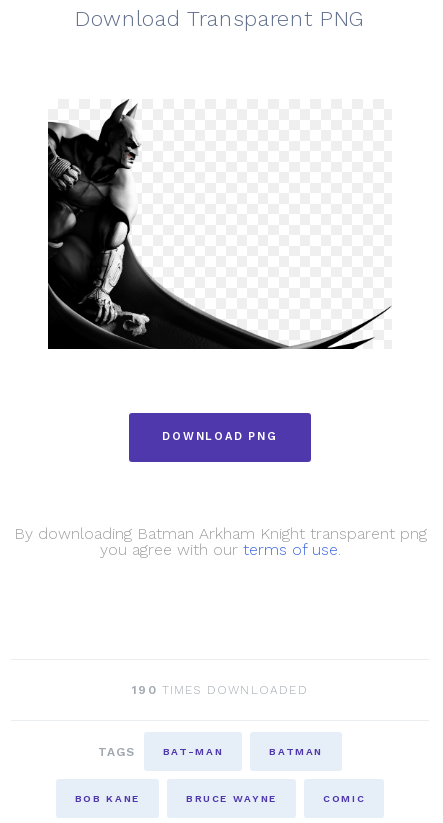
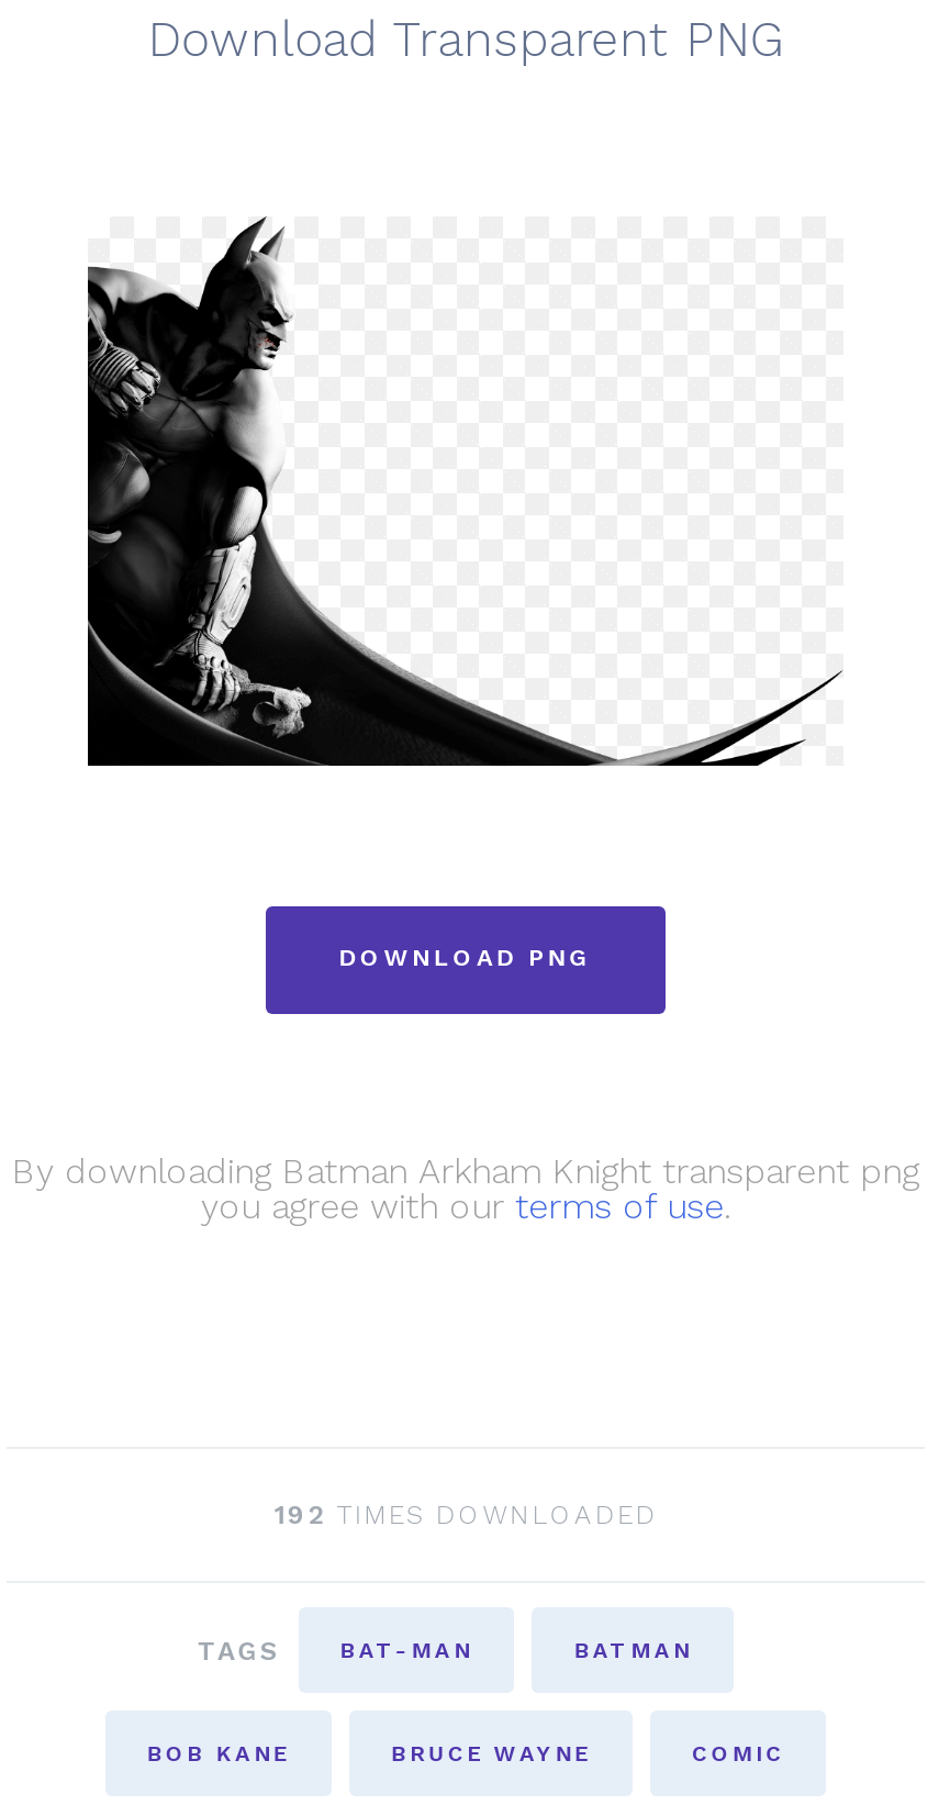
[132,683,308,697] 190 TIMES DOWNLOADED -> [274,1500,657,1531] 192 TIMES DOWNLOADED

